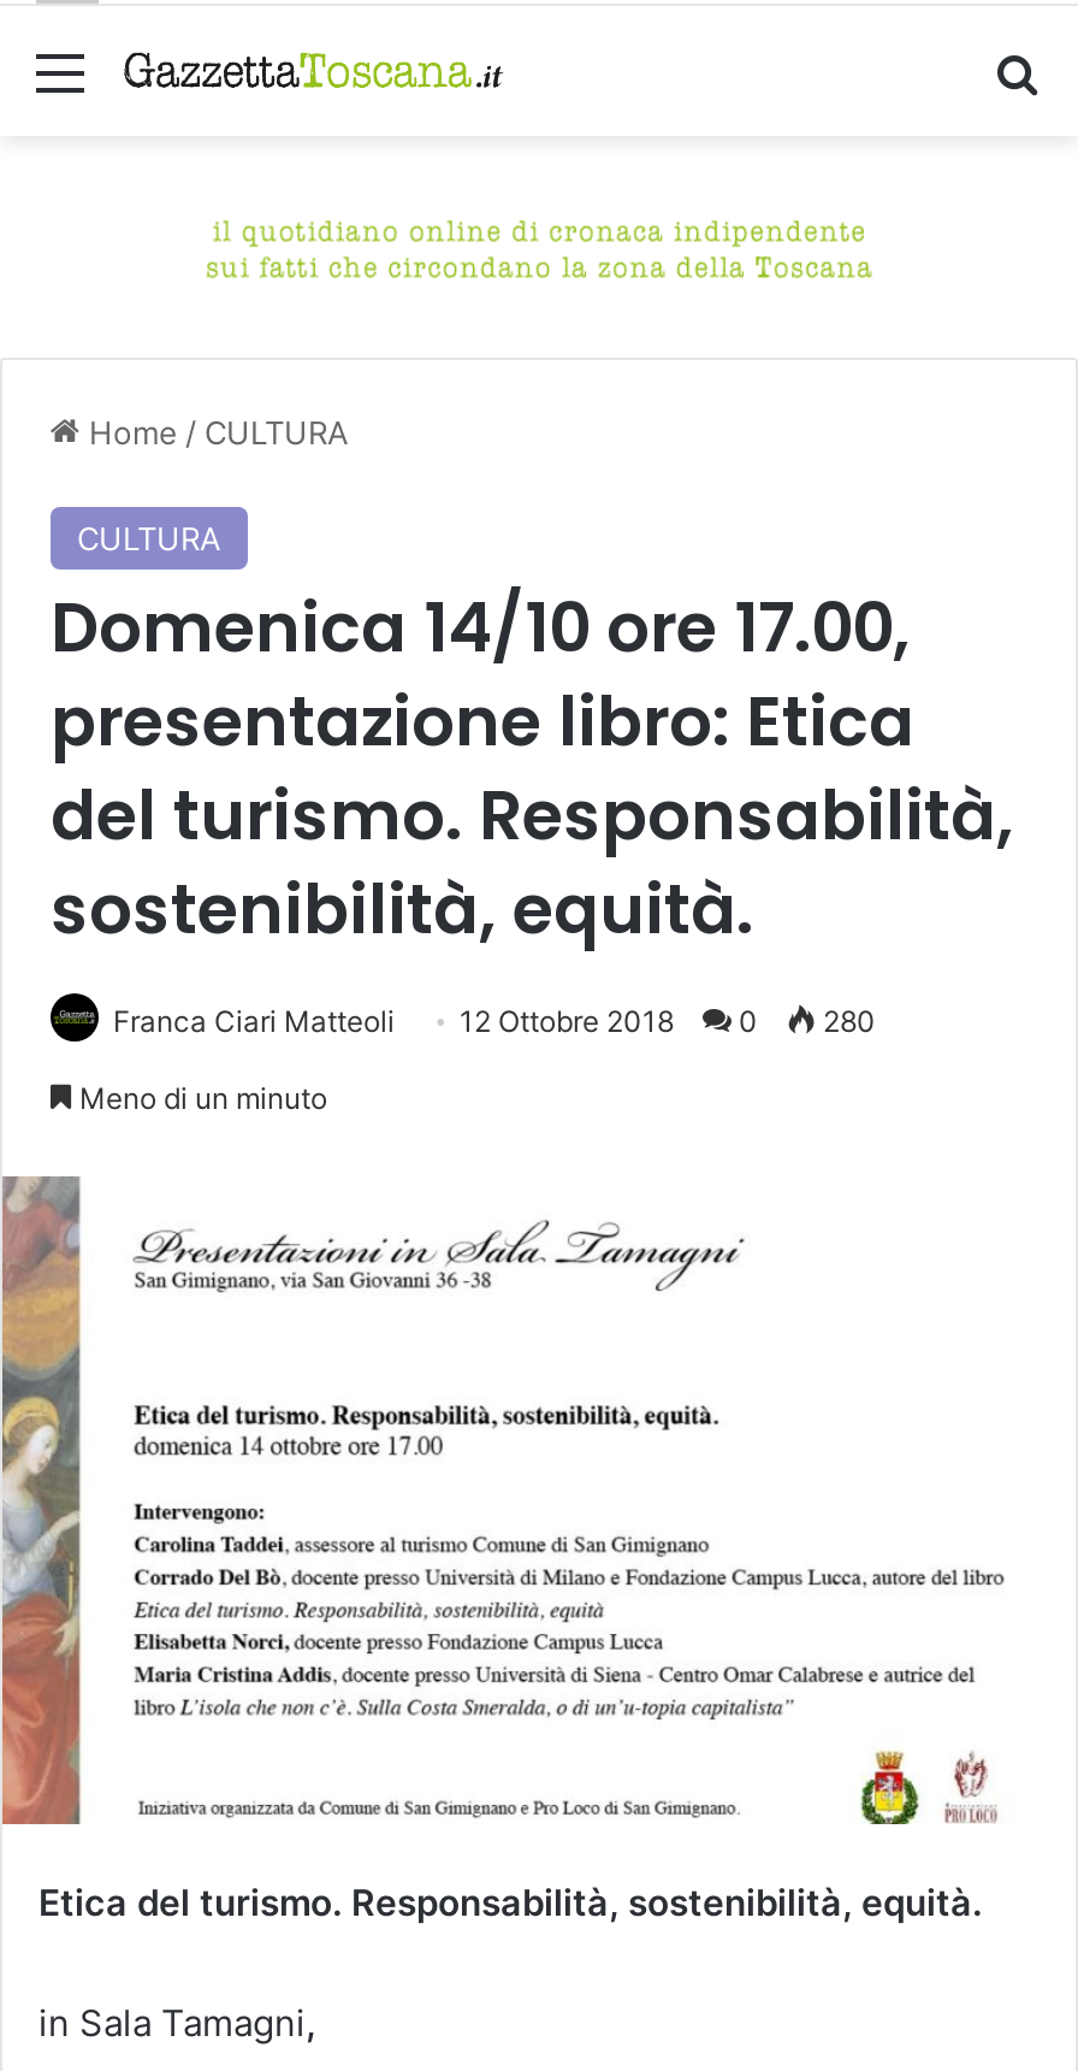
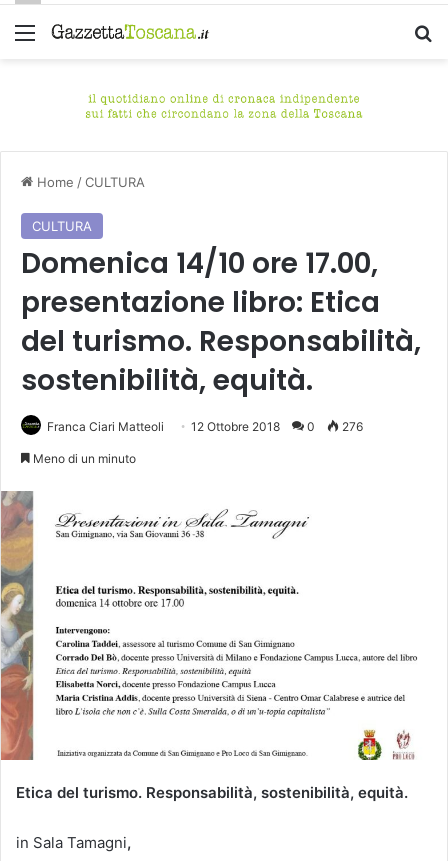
[113,1003,876,1039] Franca Ciari Matteoli 12 Ottobre 2018 0 280 -> [47,419,363,434] Franca Ciari Matteoli 12 Ottobre 2018 0 276

